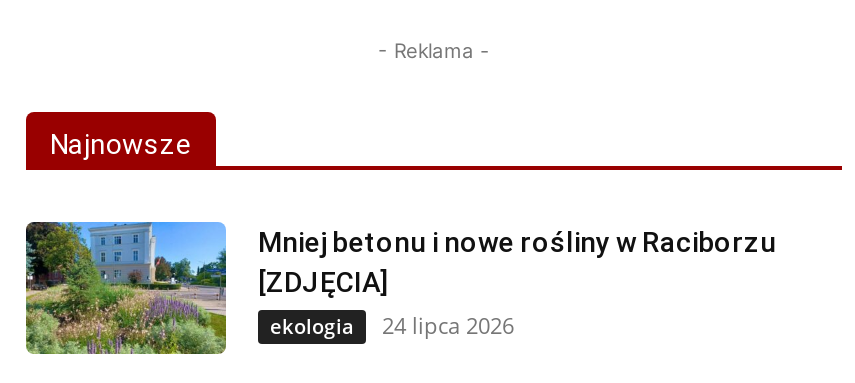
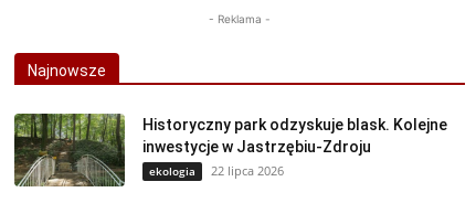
[24,220,776,354] [image] | Mniej betonu i nowe rośliny w Raciborzu | [ZDJĘCIA] -> [14,113,447,186] [image] | Historyczny park odzyskuje blask. Kolejne | inwestycje w Jastrzębiu-Zdroju
[270,310,514,340] ekologia 24 lipca 2026 -> [149,162,284,179] ekologia 22 lipca 2026

